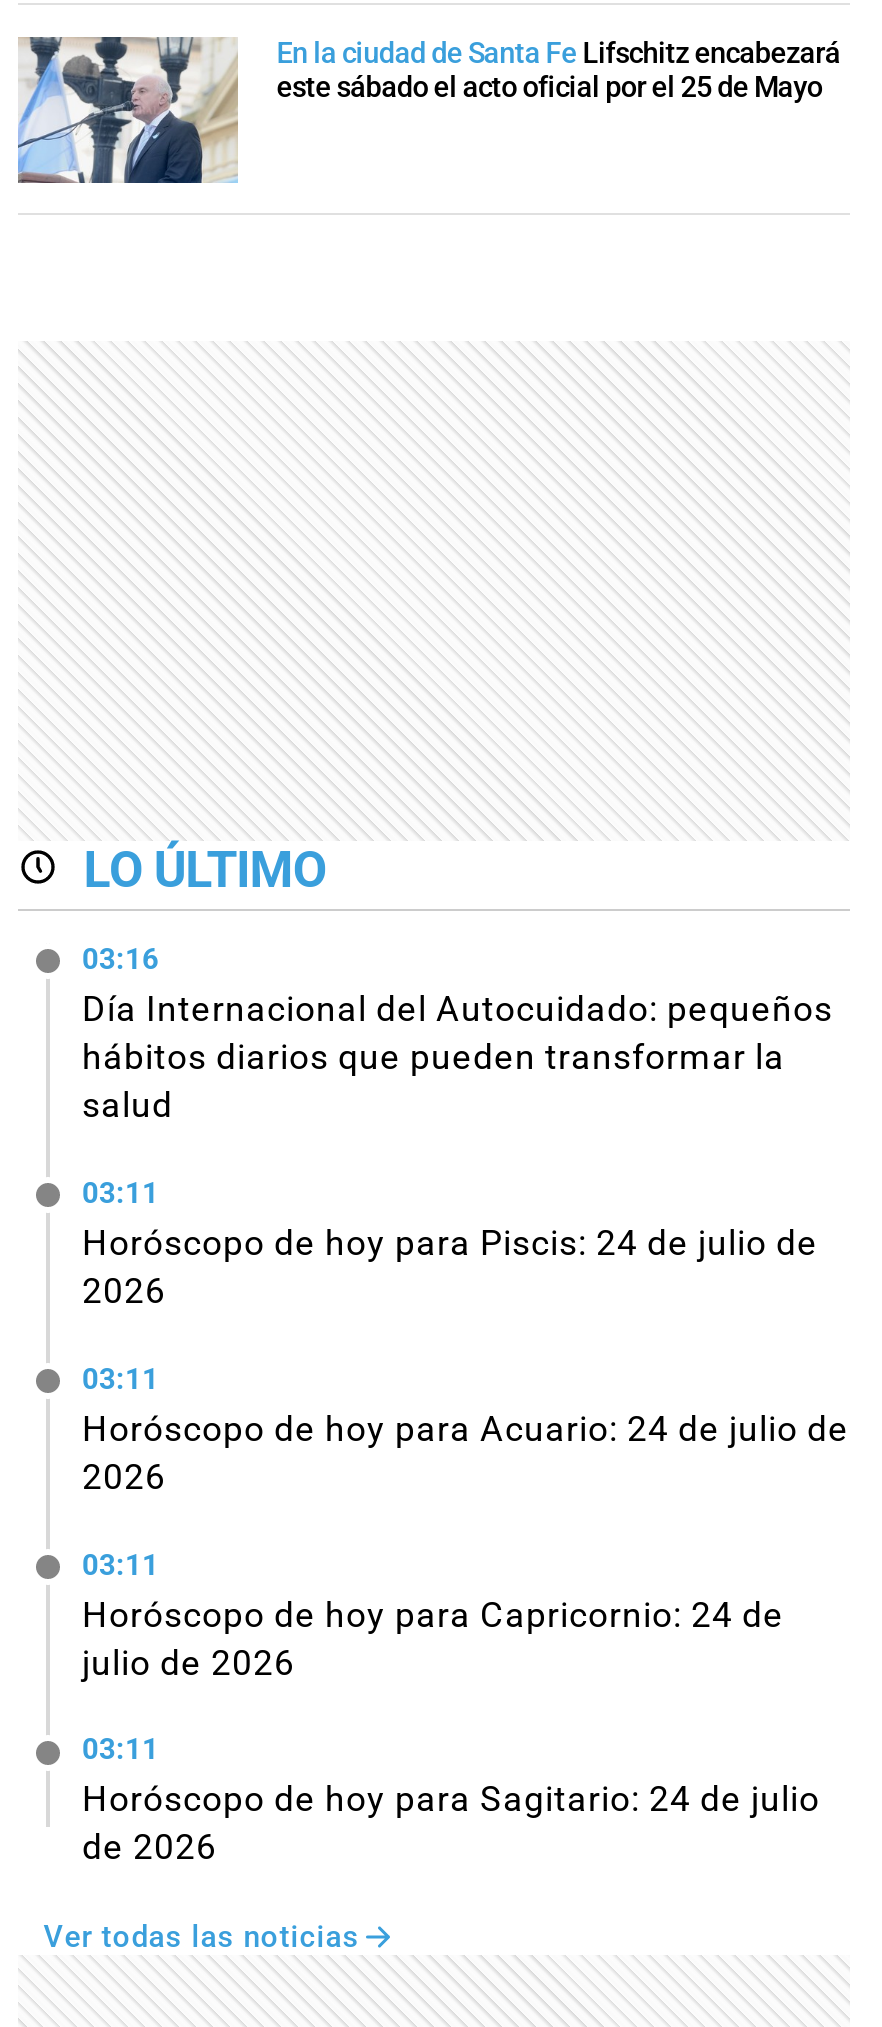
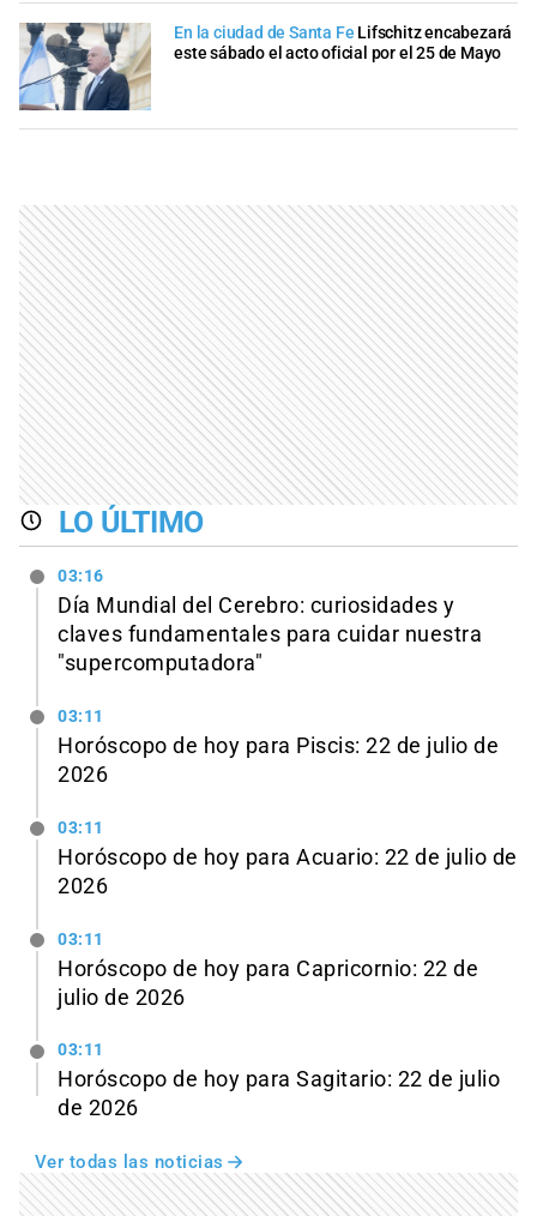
[82,989,833,1125] Día Internacional del Autocuidado: pequeños | hábitos diarios que pueden transformar la | salud -> [58,594,482,675] Día Mundial del Cerebro: curiosidades y | claves fundamentales para cuidar nuestra | "supercomputadora"
[82,1223,818,1263] Horóscopo de hoy para Piscis: 24 de julio de -> [58,734,499,758] Horóscopo de hoy para Piscis: 22 de julio de
[82,1408,849,1448] Horóscopo de hoy para Acuario: 24 de julio de -> [58,845,517,869] Horóscopo de hoy para Acuario: 22 de julio de
[82,1594,784,1634] Horóscopo de hoy para Capricornio: 24 de -> [58,956,478,980] Horóscopo de hoy para Capricornio: 22 de
[82,1780,820,1820] Horóscopo de hoy para Sagitario: 24 de julio -> [58,1068,500,1092] Horóscopo de hoy para Sagitario: 22 de julio

